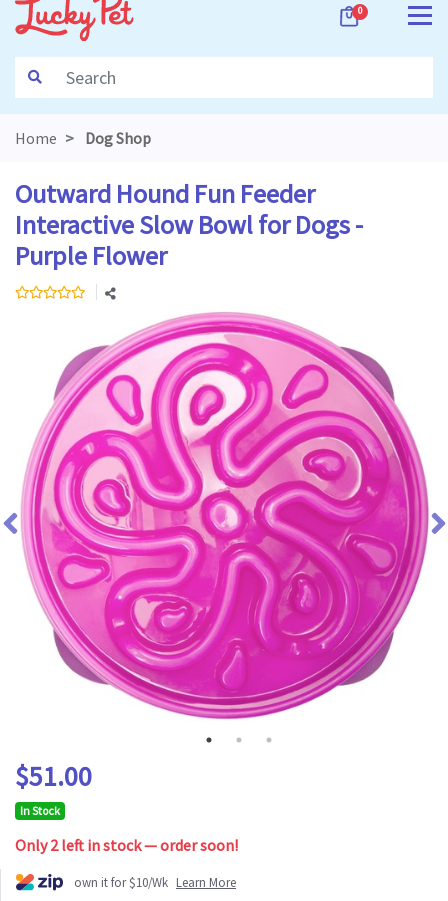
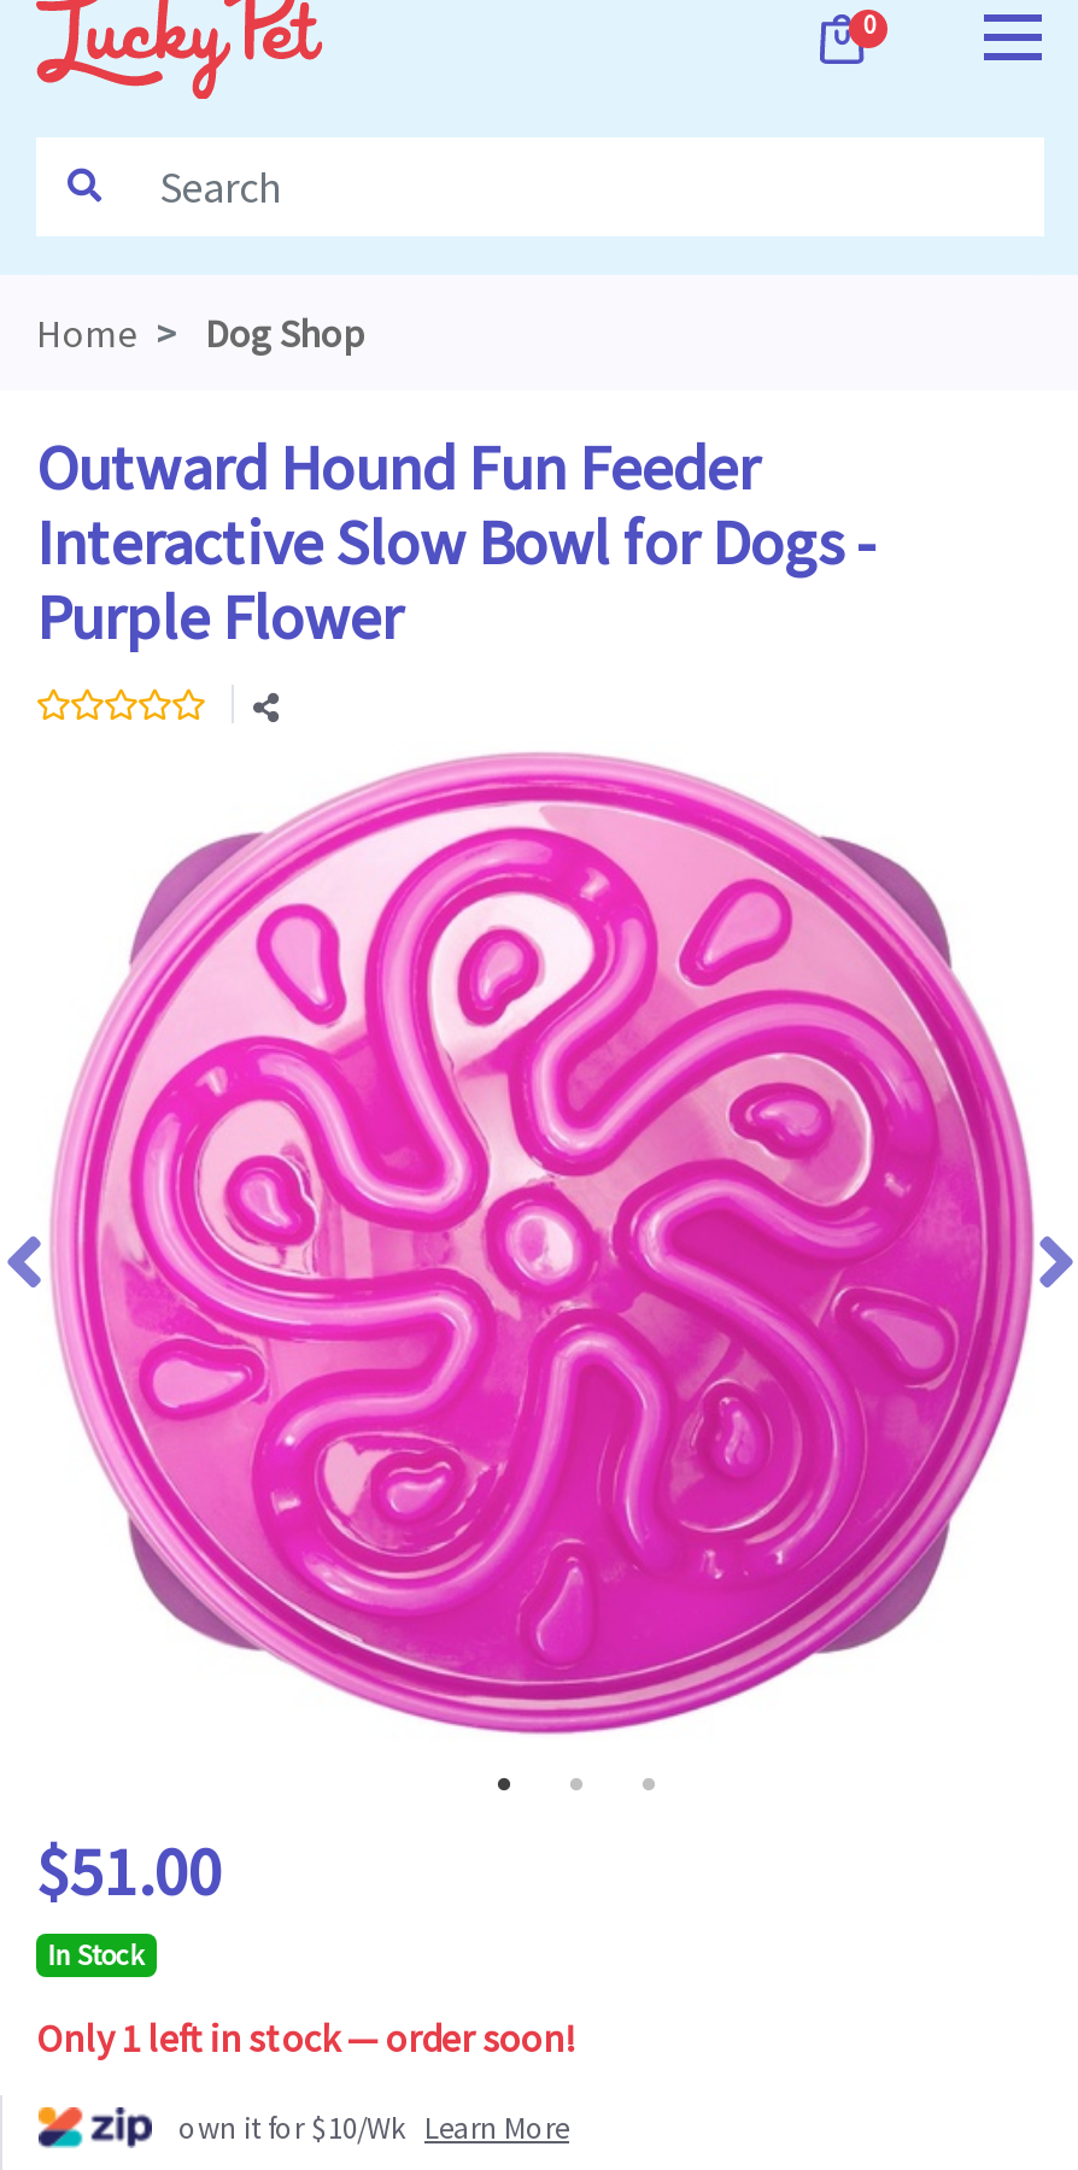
[15,834,238,854] Only 2 left in stock — order soon! -> [36,2012,574,2060] Only 1 left in stock — order soon!

